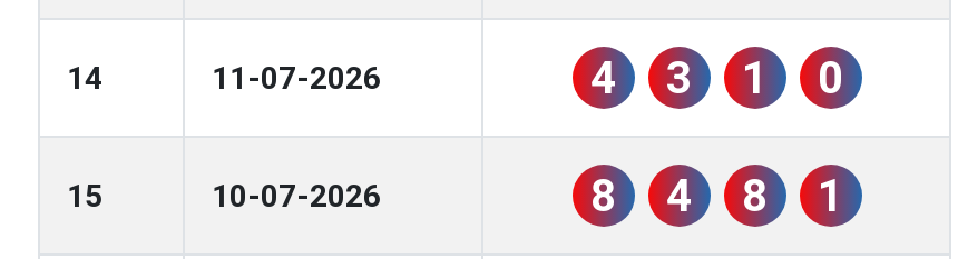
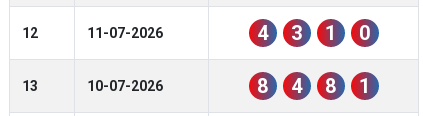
[67,59,102,95] 14 -> [22,25,38,41] 12
[67,177,102,213] 15 -> [22,78,38,94] 13

